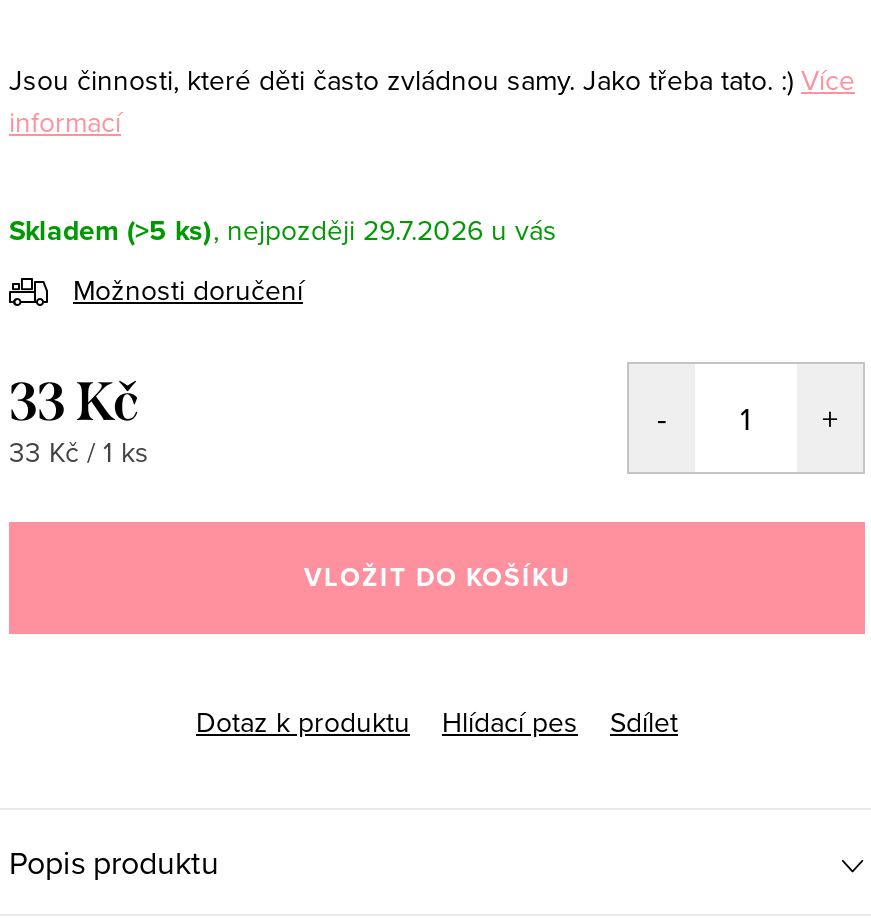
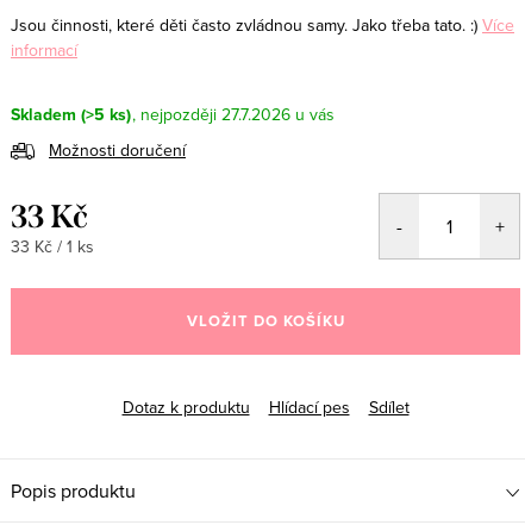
[355,209,491,249] 29.7.2026 -> [217,102,295,126] 27.7.2026

